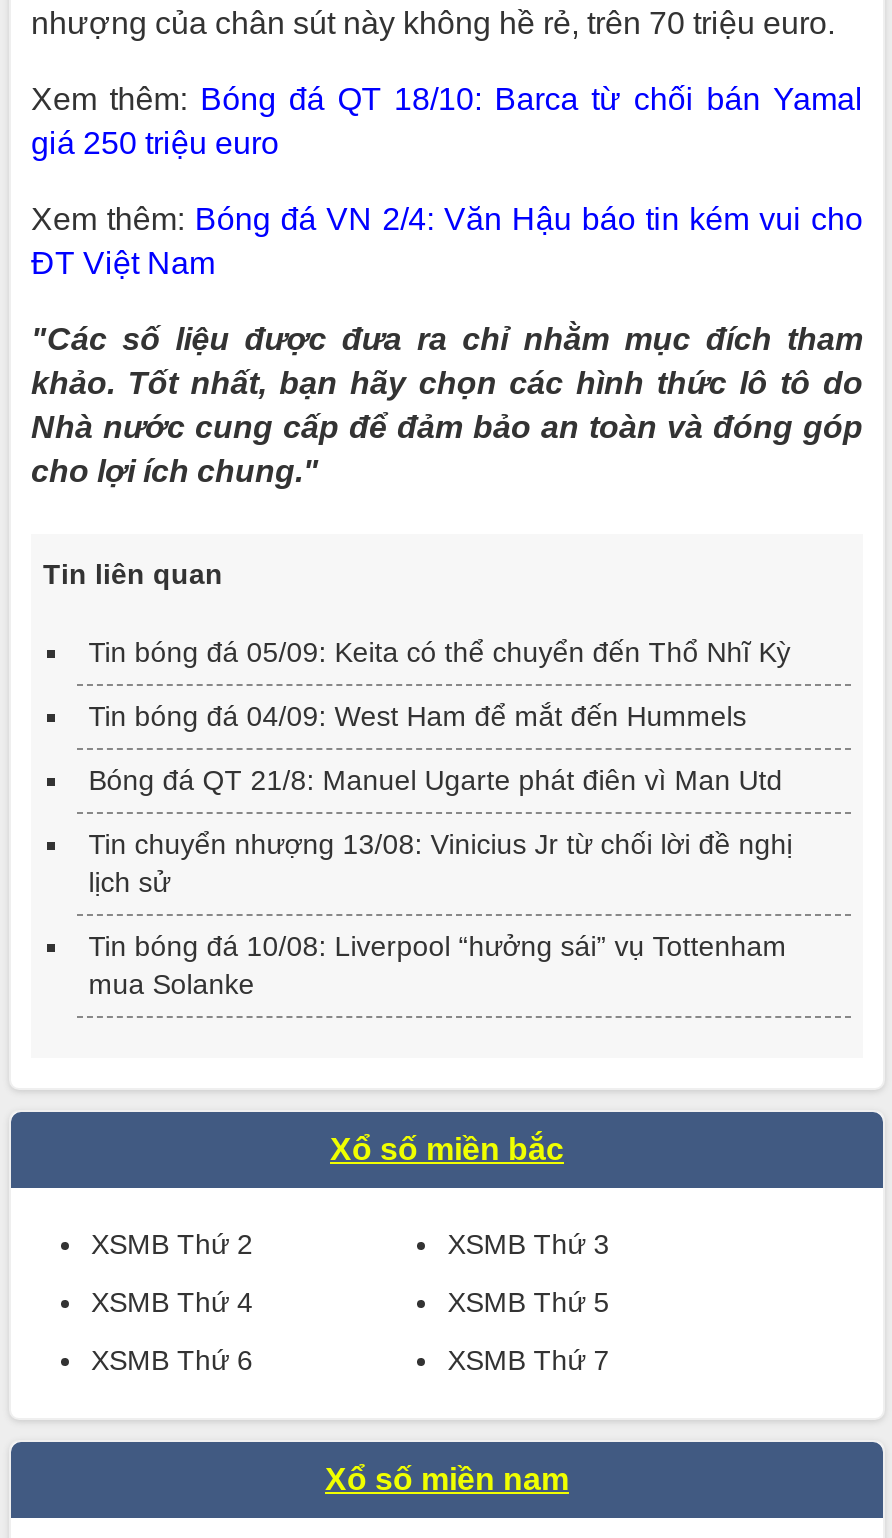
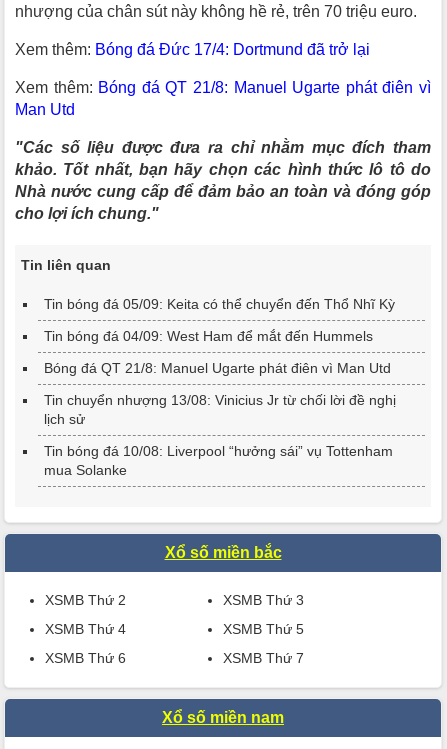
[31,82,863,160] Xem thêm: Bóng đá QT 18/10: Barca từ chối bán Yamal | giá 250 triệu euro -> [15,41,370,58] Xem thêm: Bóng đá Đức 17/4: Dortmund đã trở lại
[31,202,863,280] Xem thêm: Bóng đá VN 2/4: Văn Hậu báo tin kém vui cho | ĐT Việt Nam -> [15,79,431,118] Xem thêm: Bóng đá QT 21/8: Manuel Ugarte phát điên vì | Man Utd

